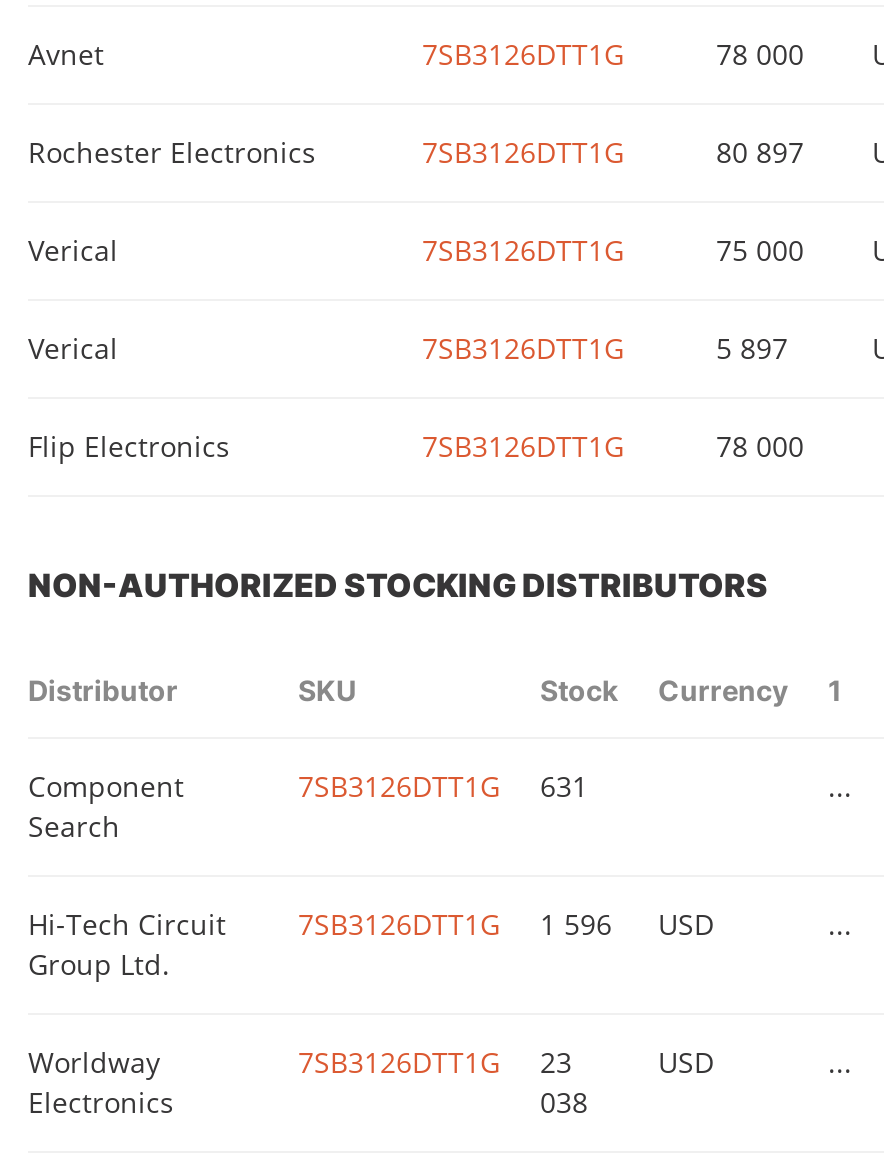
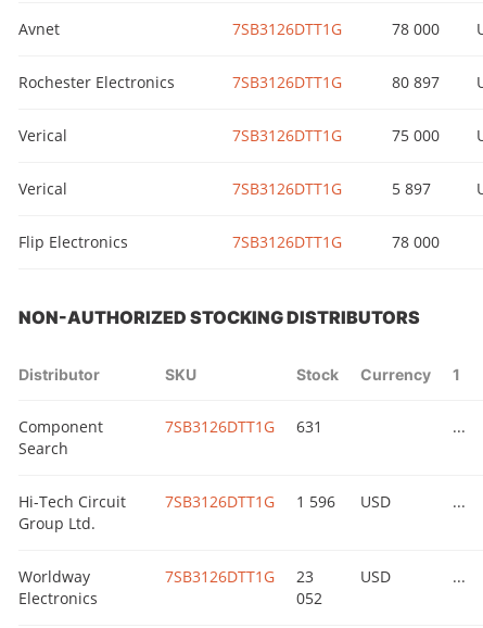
[540,1084,588,1122] 038 -> [296,588,322,609] 052

